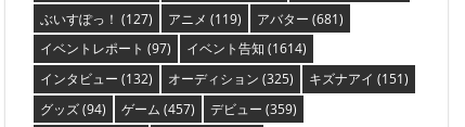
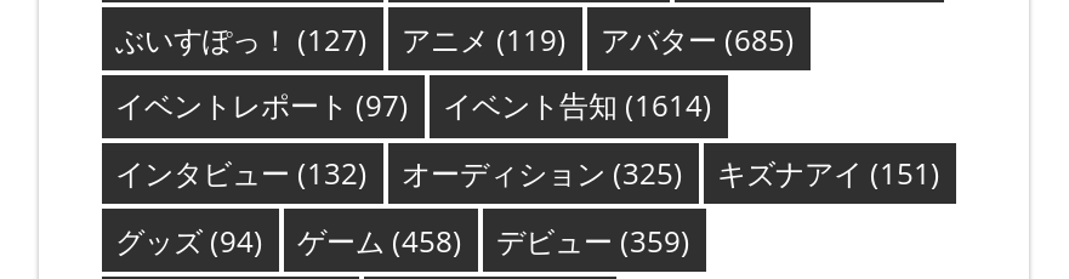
[40,9,343,28] ぶいすぽっ！(127) アニメ(119) アバター(681) -> [115,18,795,60] ぶいすぽっ！(127) アニメ(119) アバター(685)
[40,100,296,118] グッズ(94) ゲーム(457) デビュー(359) -> [115,221,690,262] グッズ(94) ゲーム(458) デビュー(359)

